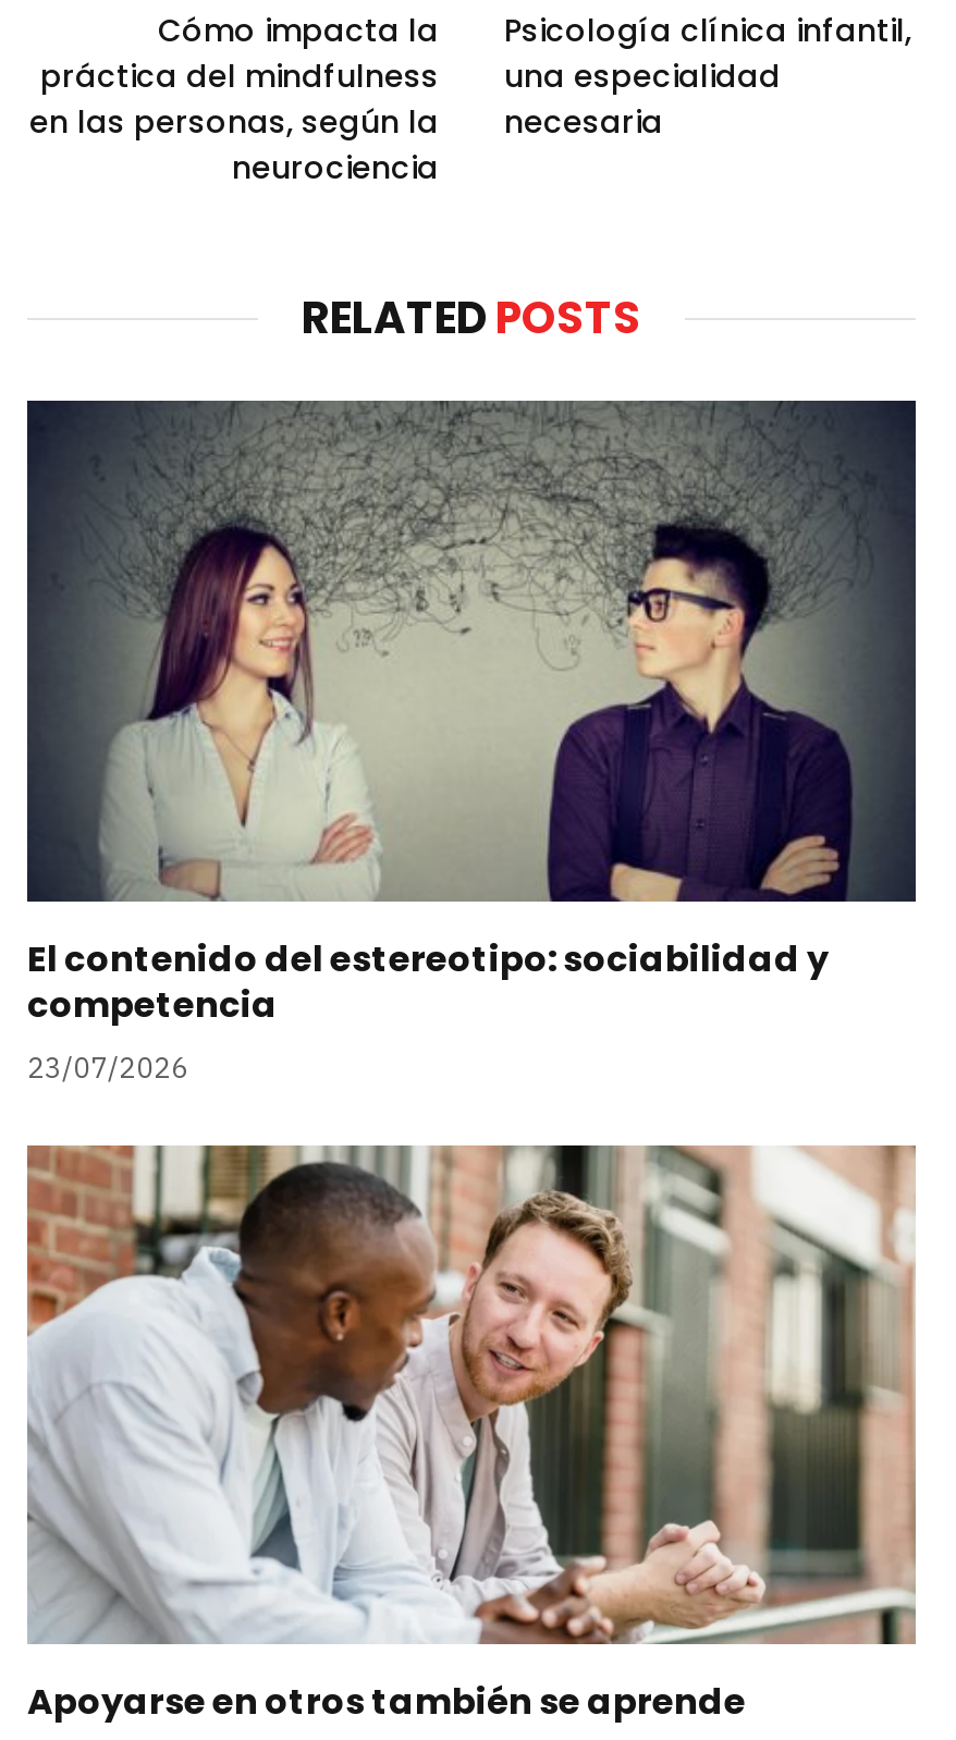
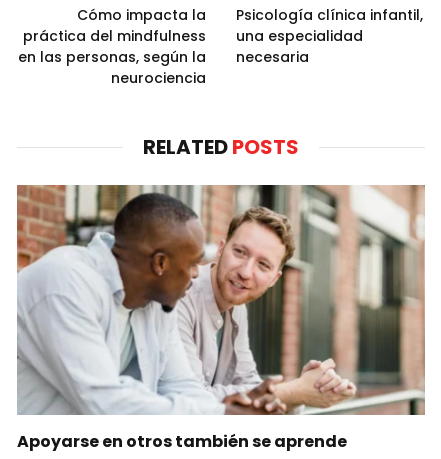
[25,399,918,1086] [image] | El contenido del estereotipo: sociabilidad y | competencia | 23/07/2026 -> none

